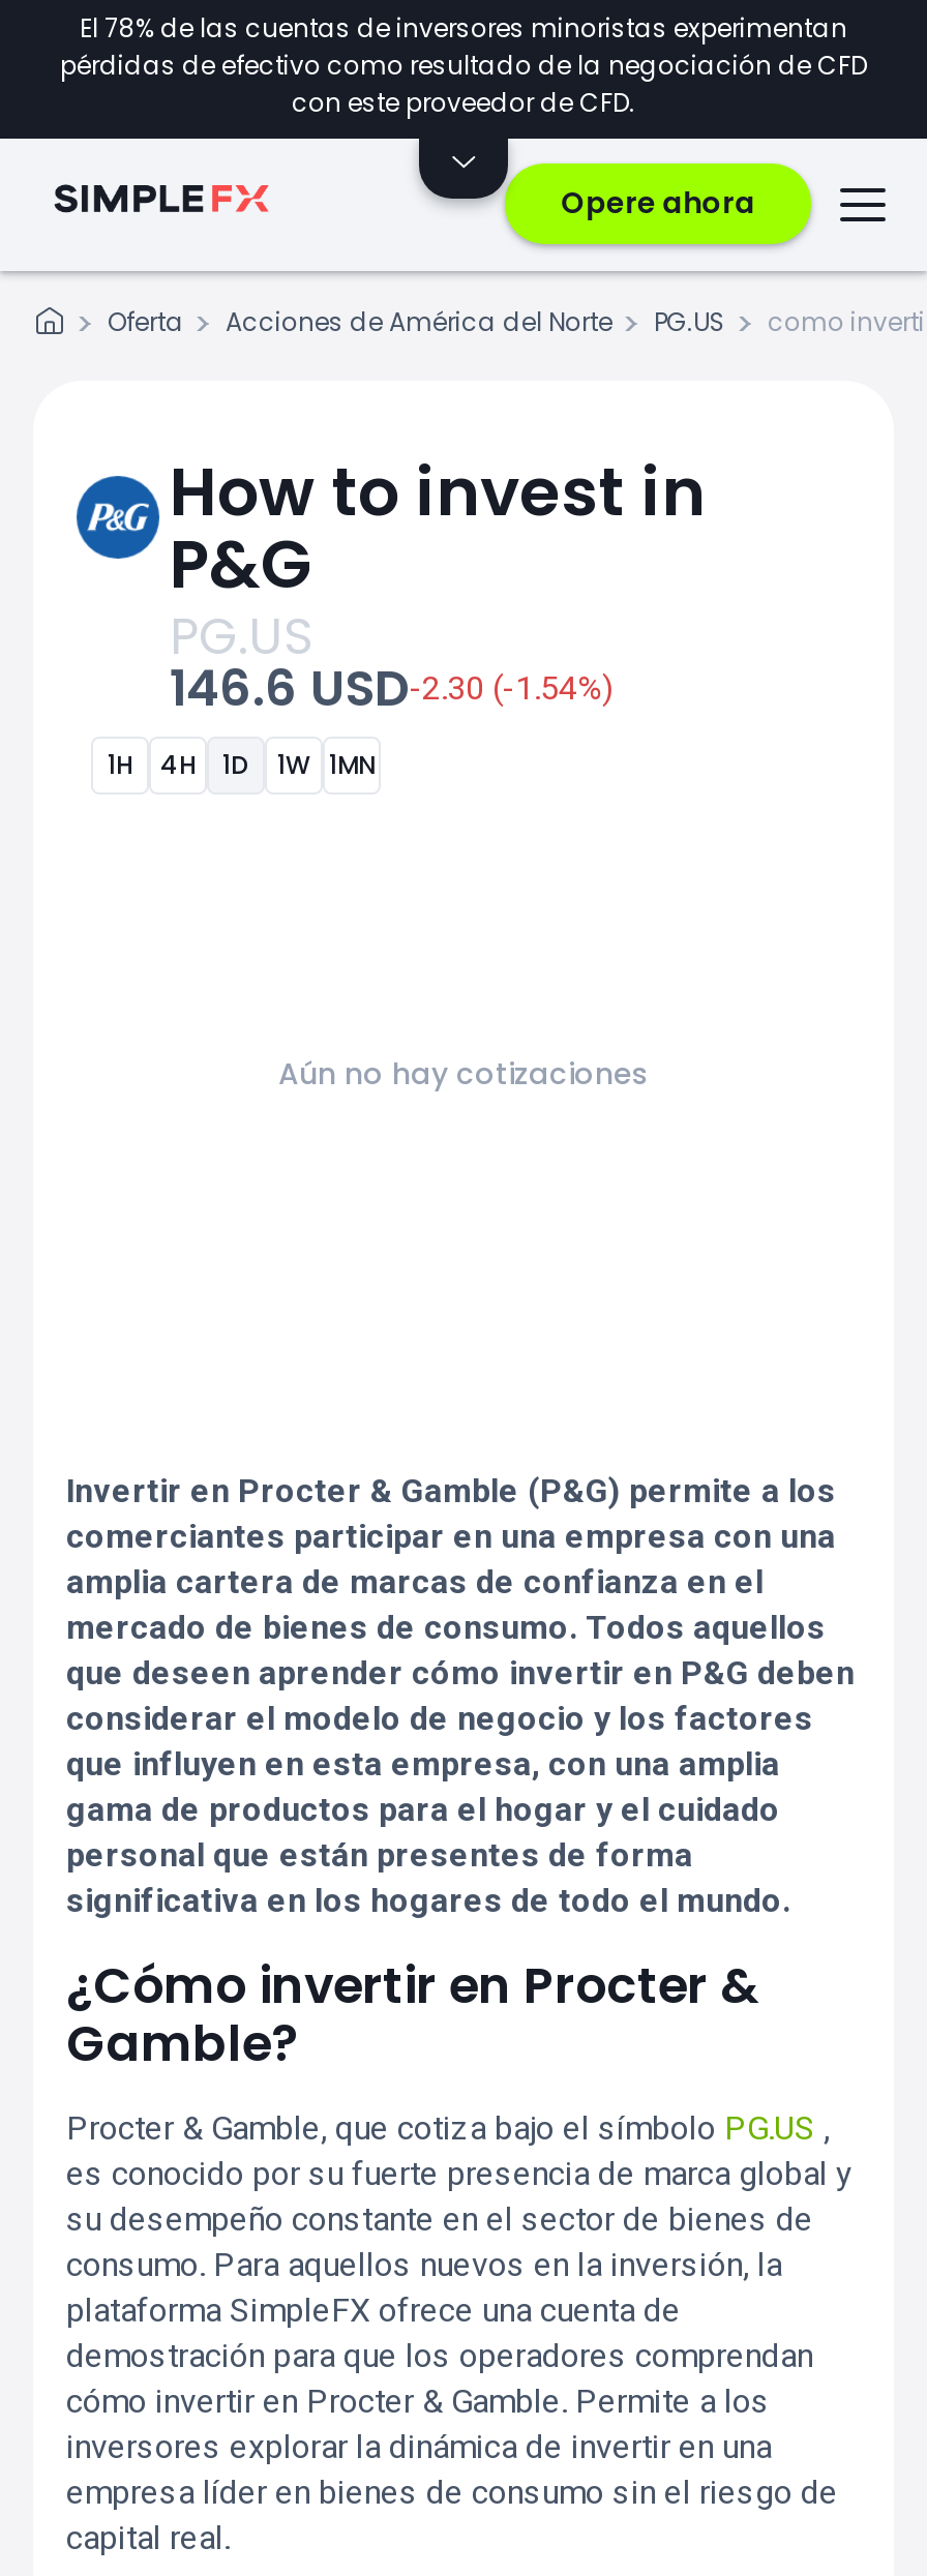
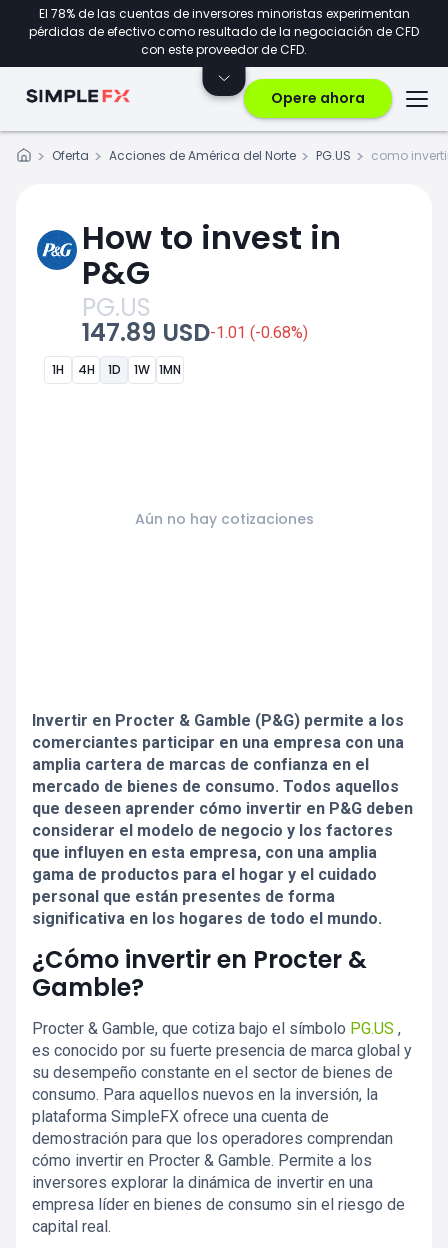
[170,654,612,722] 146.6 USD-2.30 (-1.54%) -> [82,316,308,349] 147.89 USD-1.01 (-0.68%)

